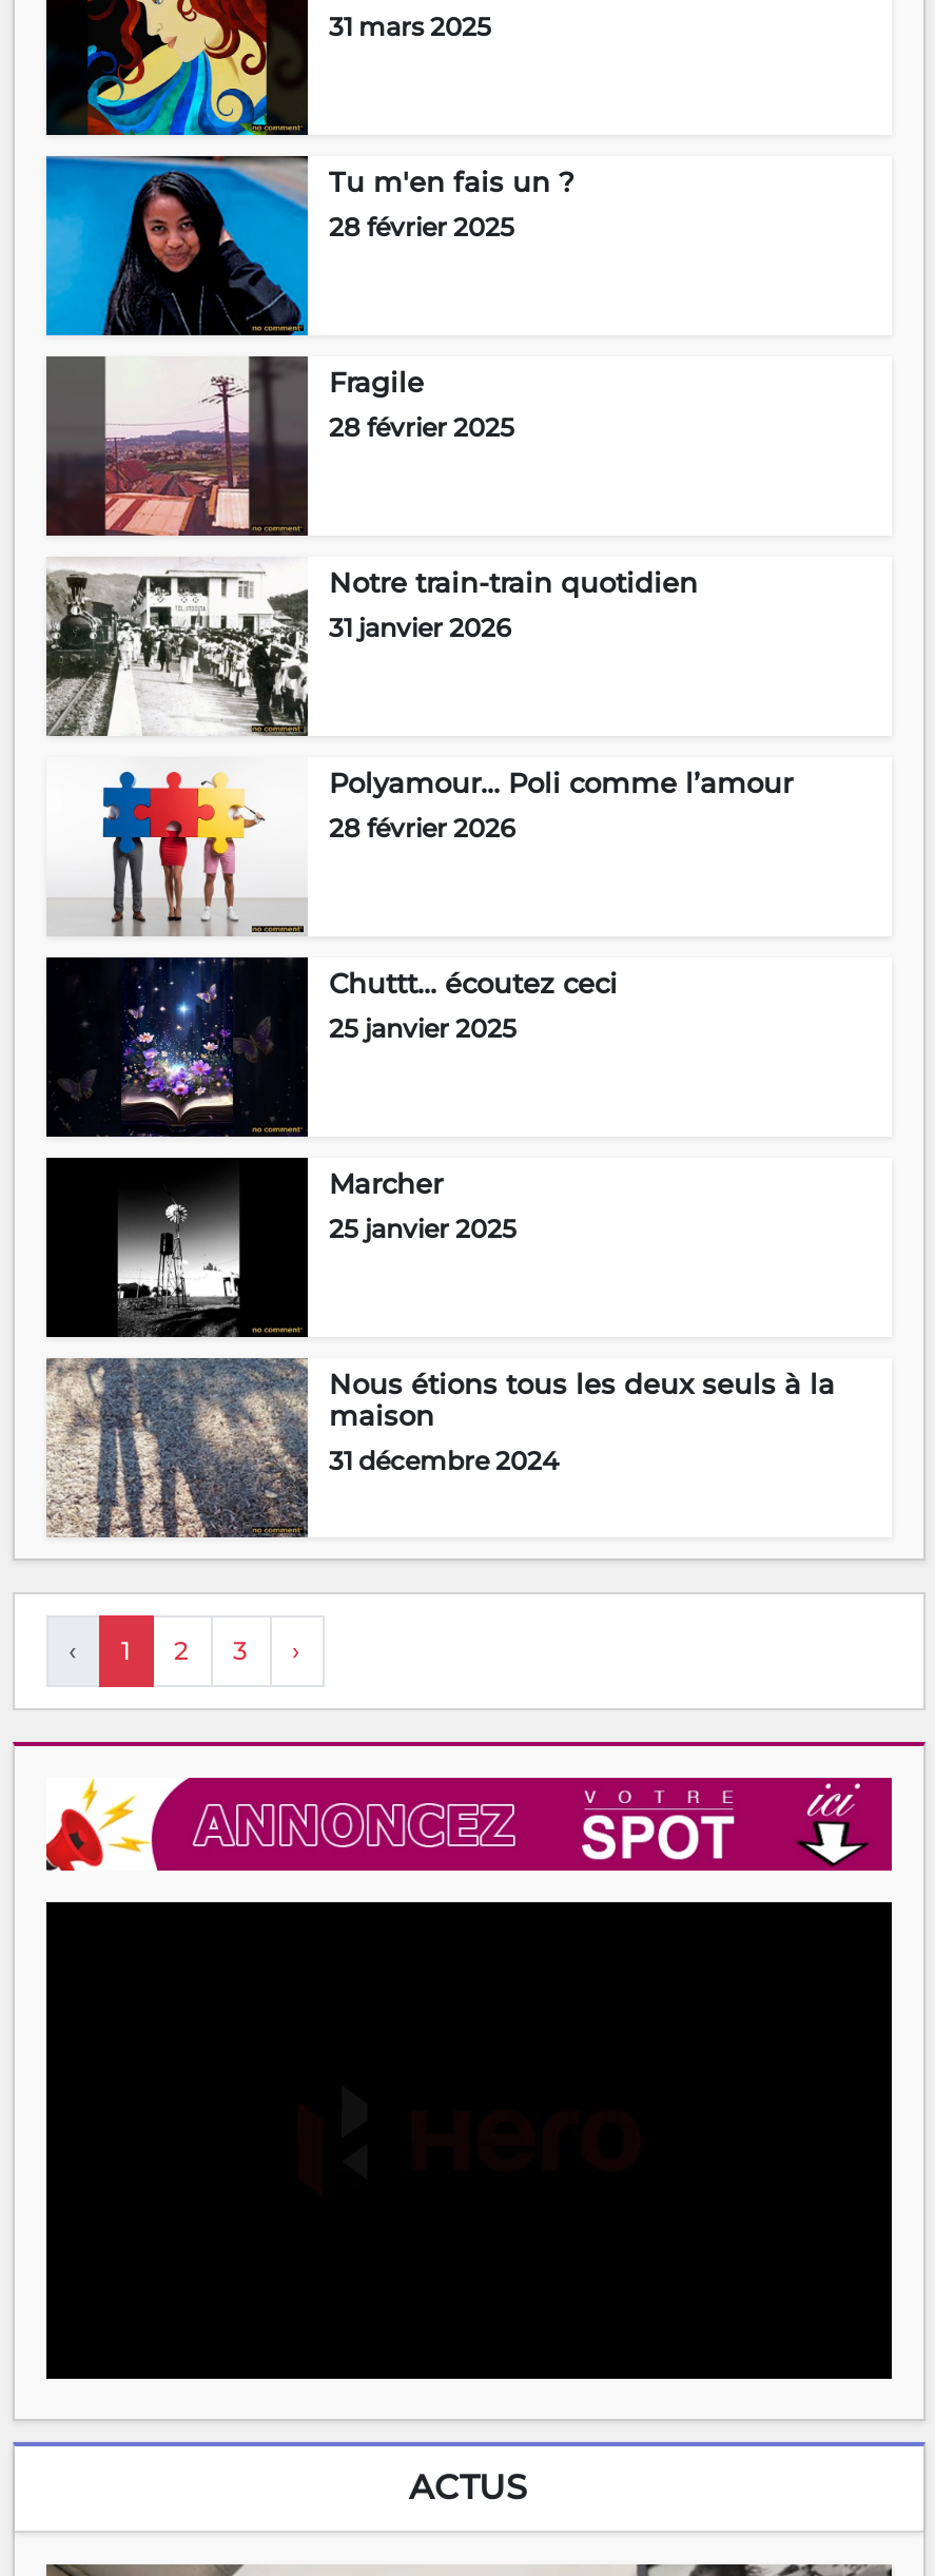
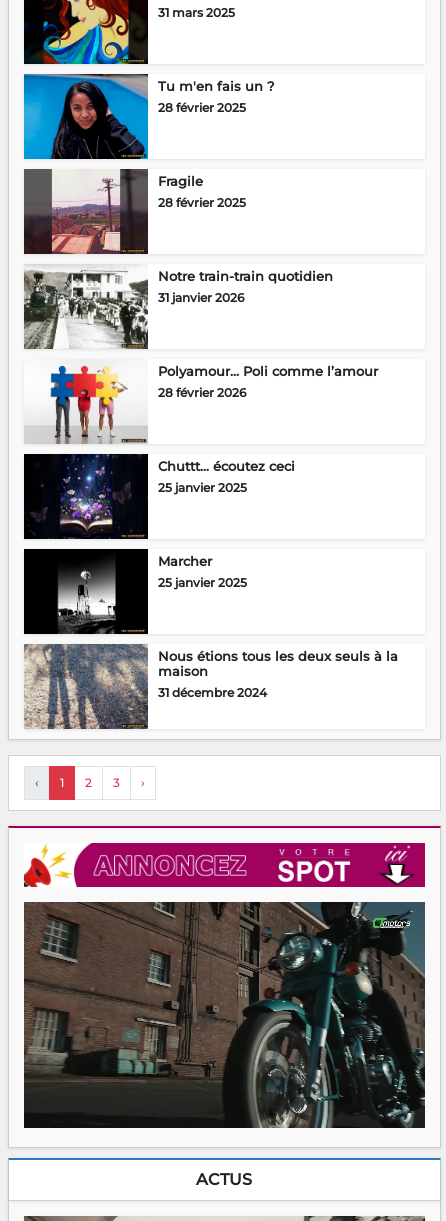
none -> [24,902,426,1128] [image]

